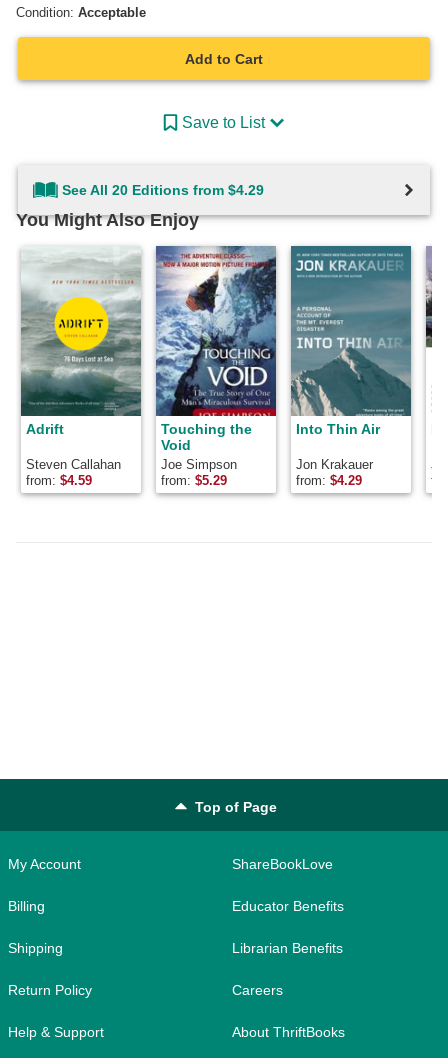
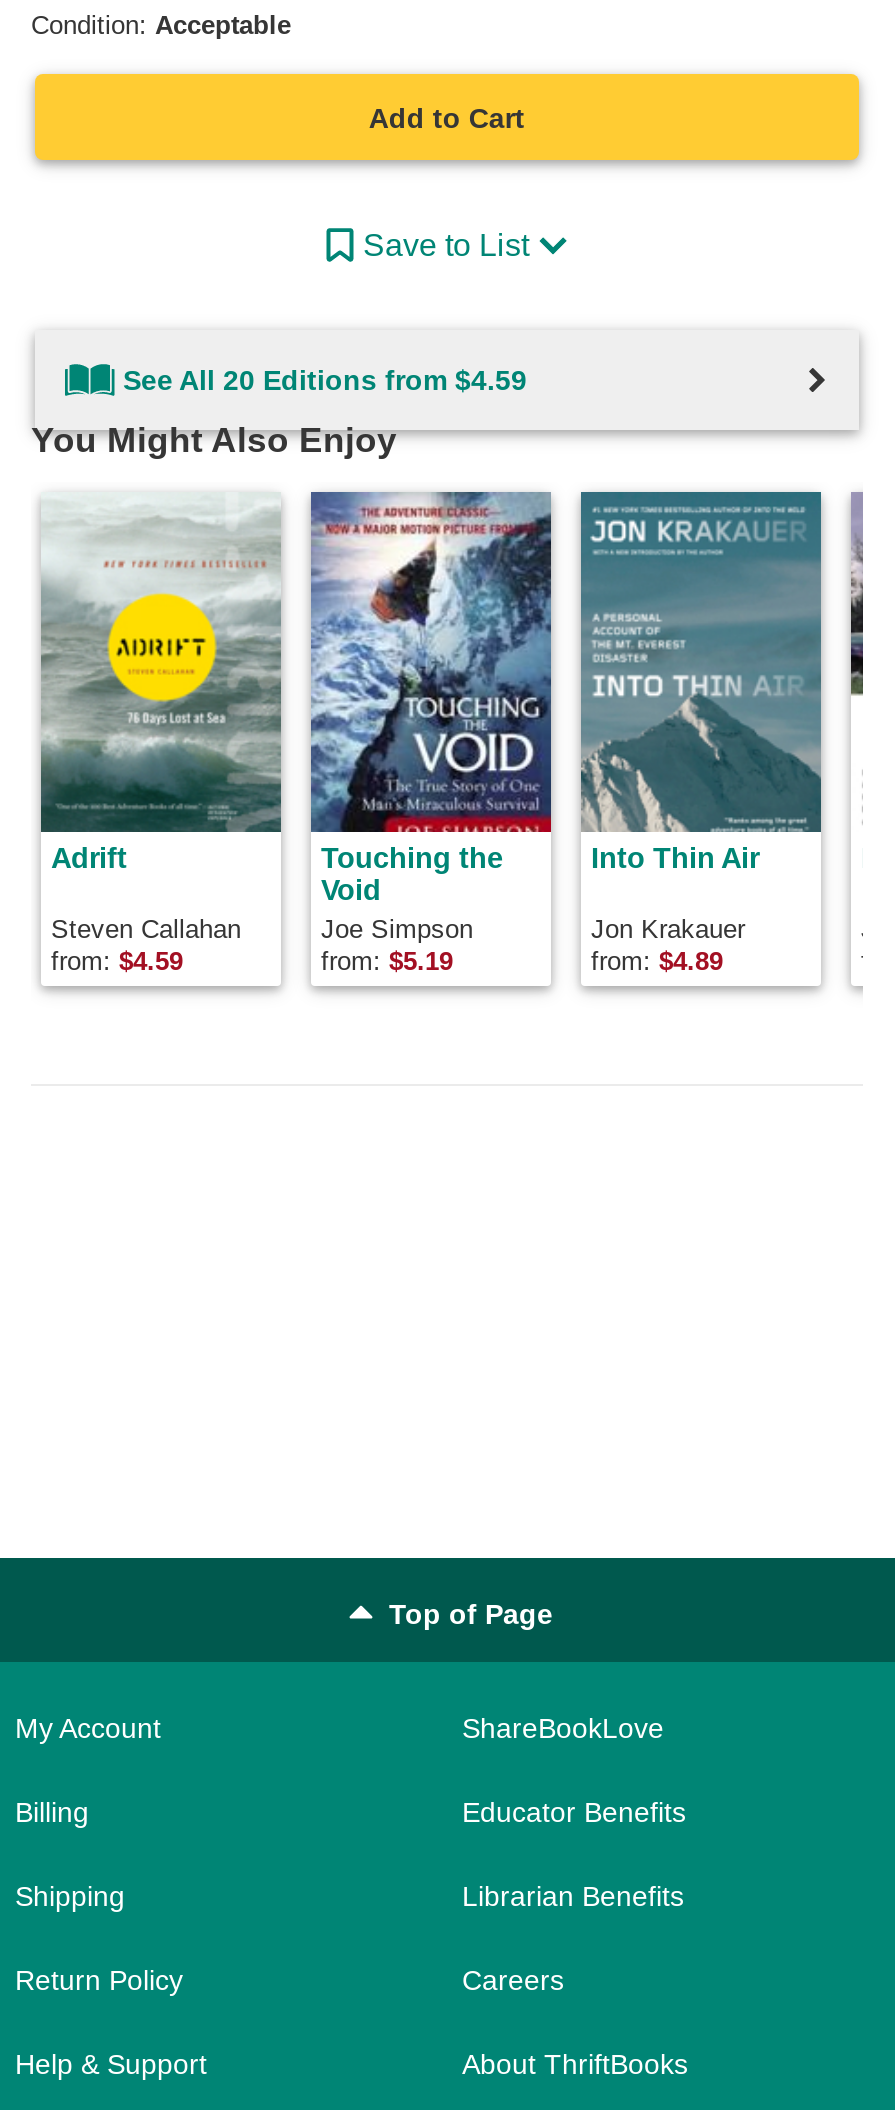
[62,182,264,198] See All 20 Editions from $4.29 -> [123,364,527,396] See All 20 Editions from $4.59
[161,473,227,488] from: $5.29 -> [321,946,453,976] from: $5.19
[296,473,362,488] from: $4.29 -> [591,946,723,976] from: $4.89

